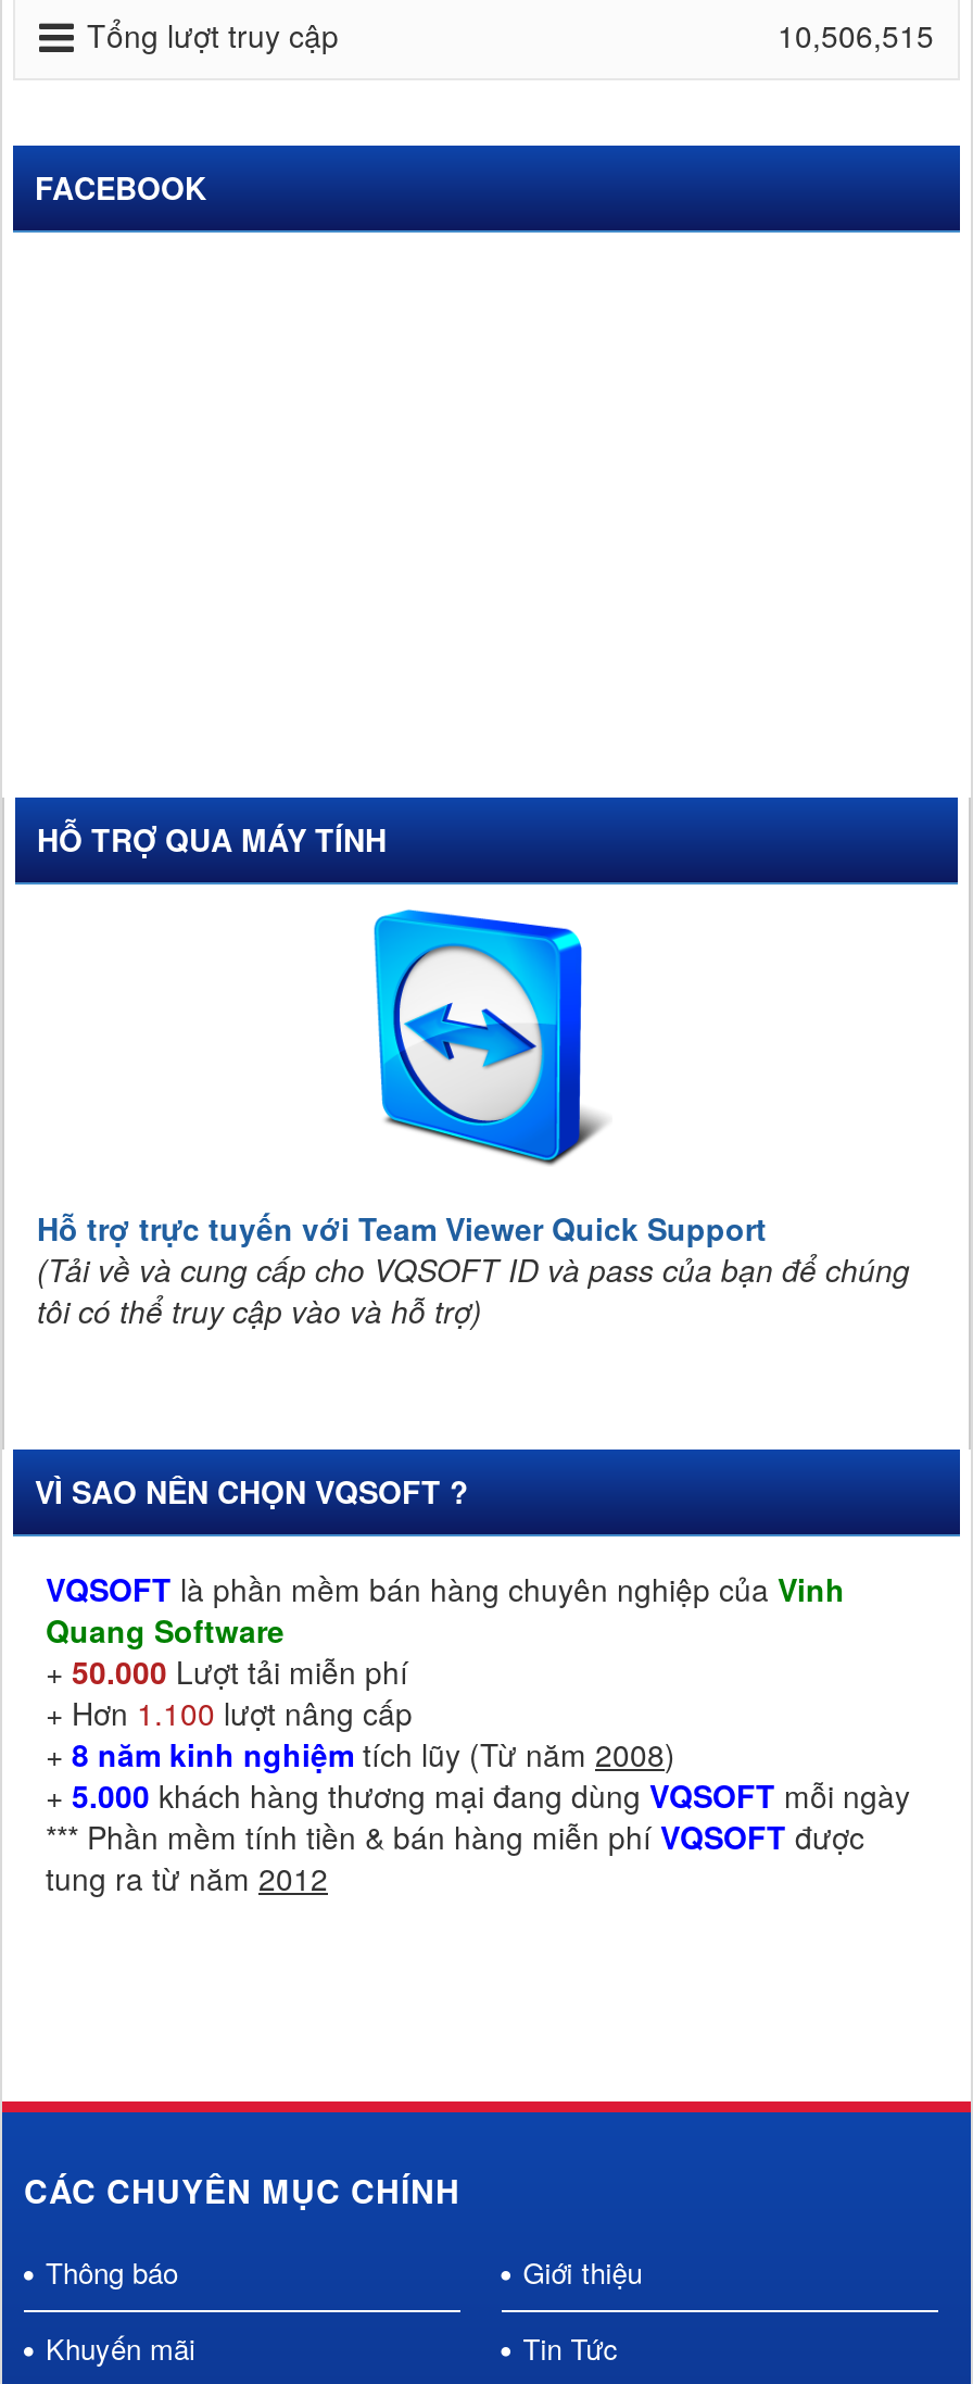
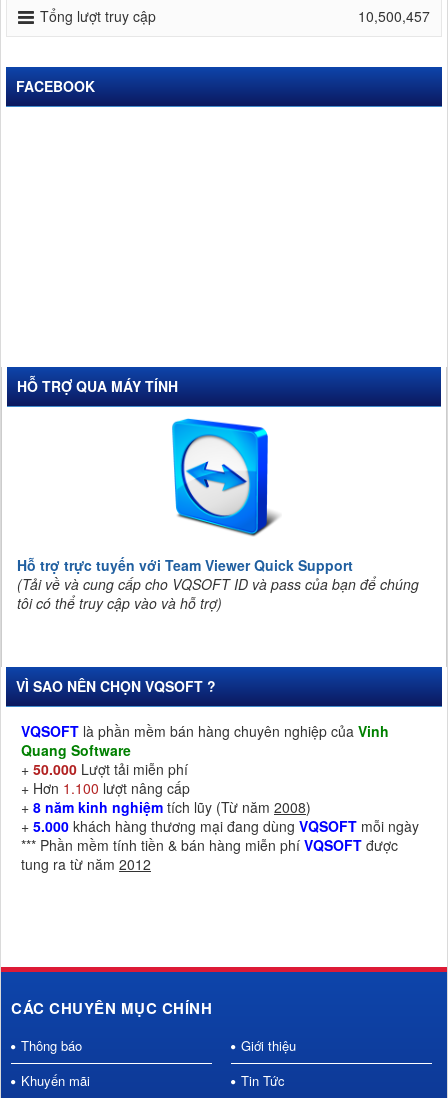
[778,12,934,55] 10,506,515 -> [358,5,430,25] 10,500,457

